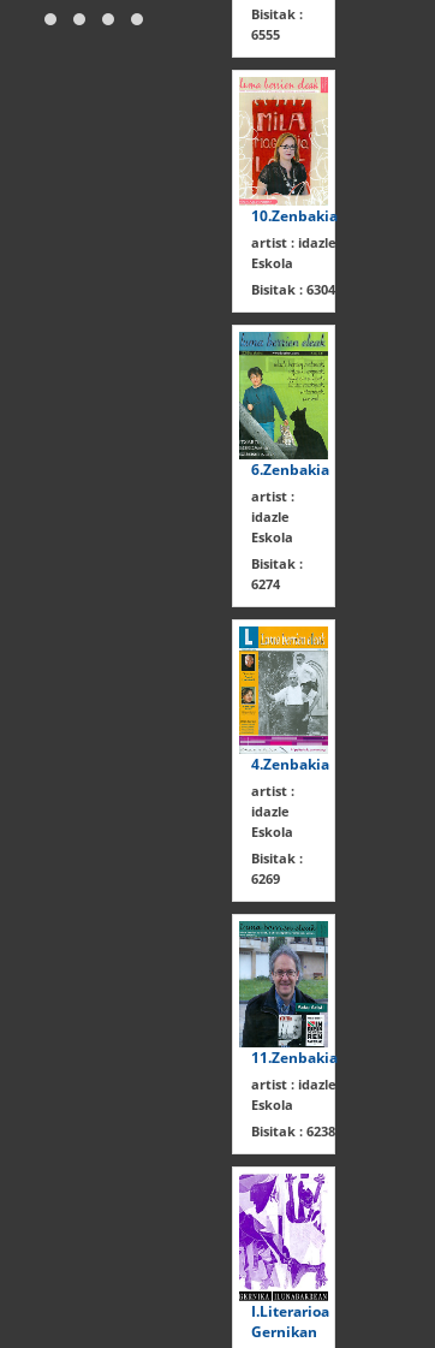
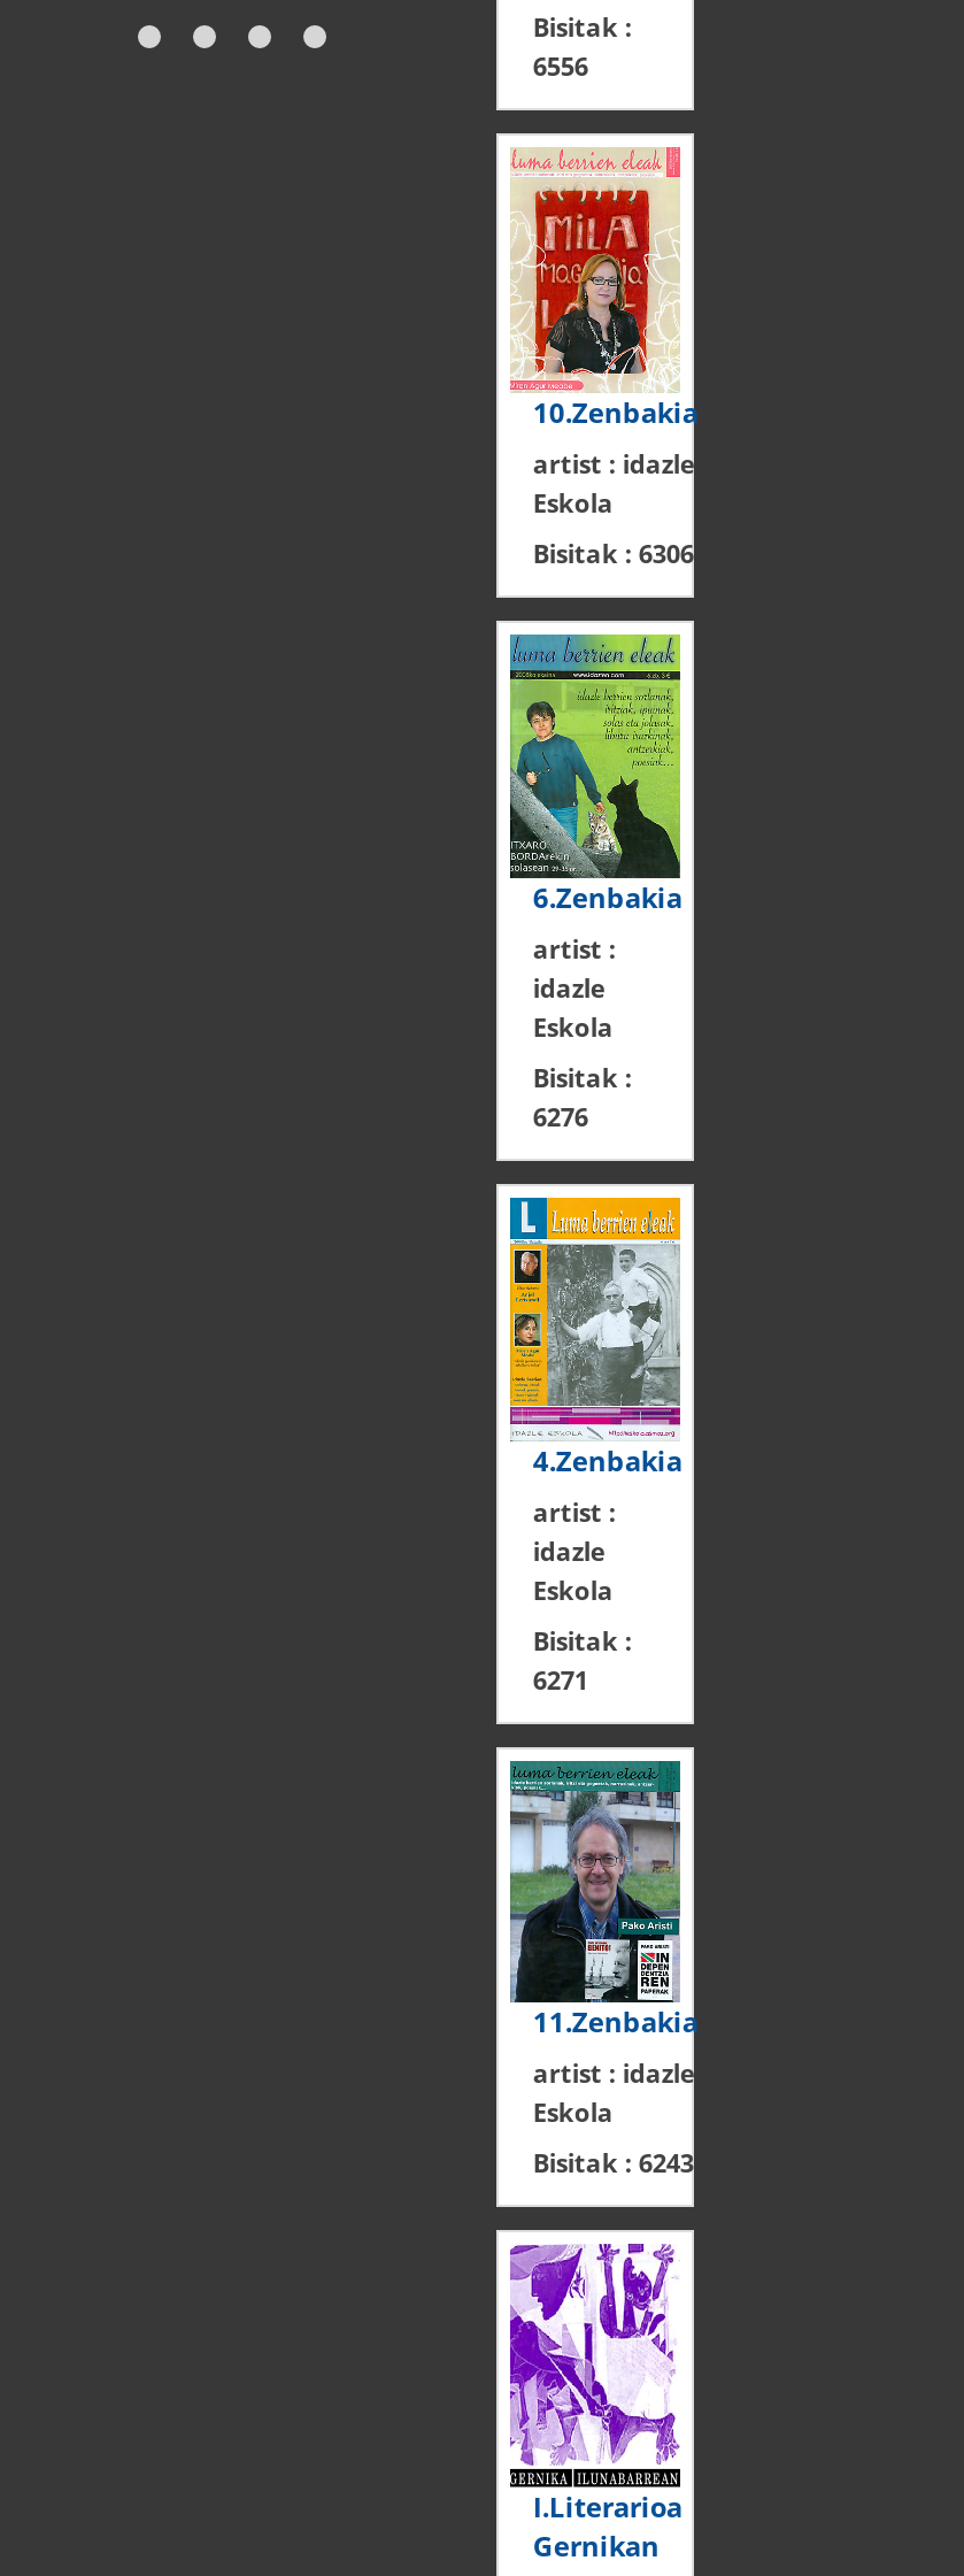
[251,25,280,43] 6555 -> [533,48,588,83] 6556
[251,280,335,298] Bisitak : 6304 -> [533,535,694,569] Bisitak : 6306
[251,575,280,593] 6274 -> [533,1100,588,1134] 6276
[251,869,280,887] 6269 -> [533,1662,588,1696] 6271
[251,1123,335,1141] Bisitak : 6238 -> [533,2146,694,2181] Bisitak : 6243

